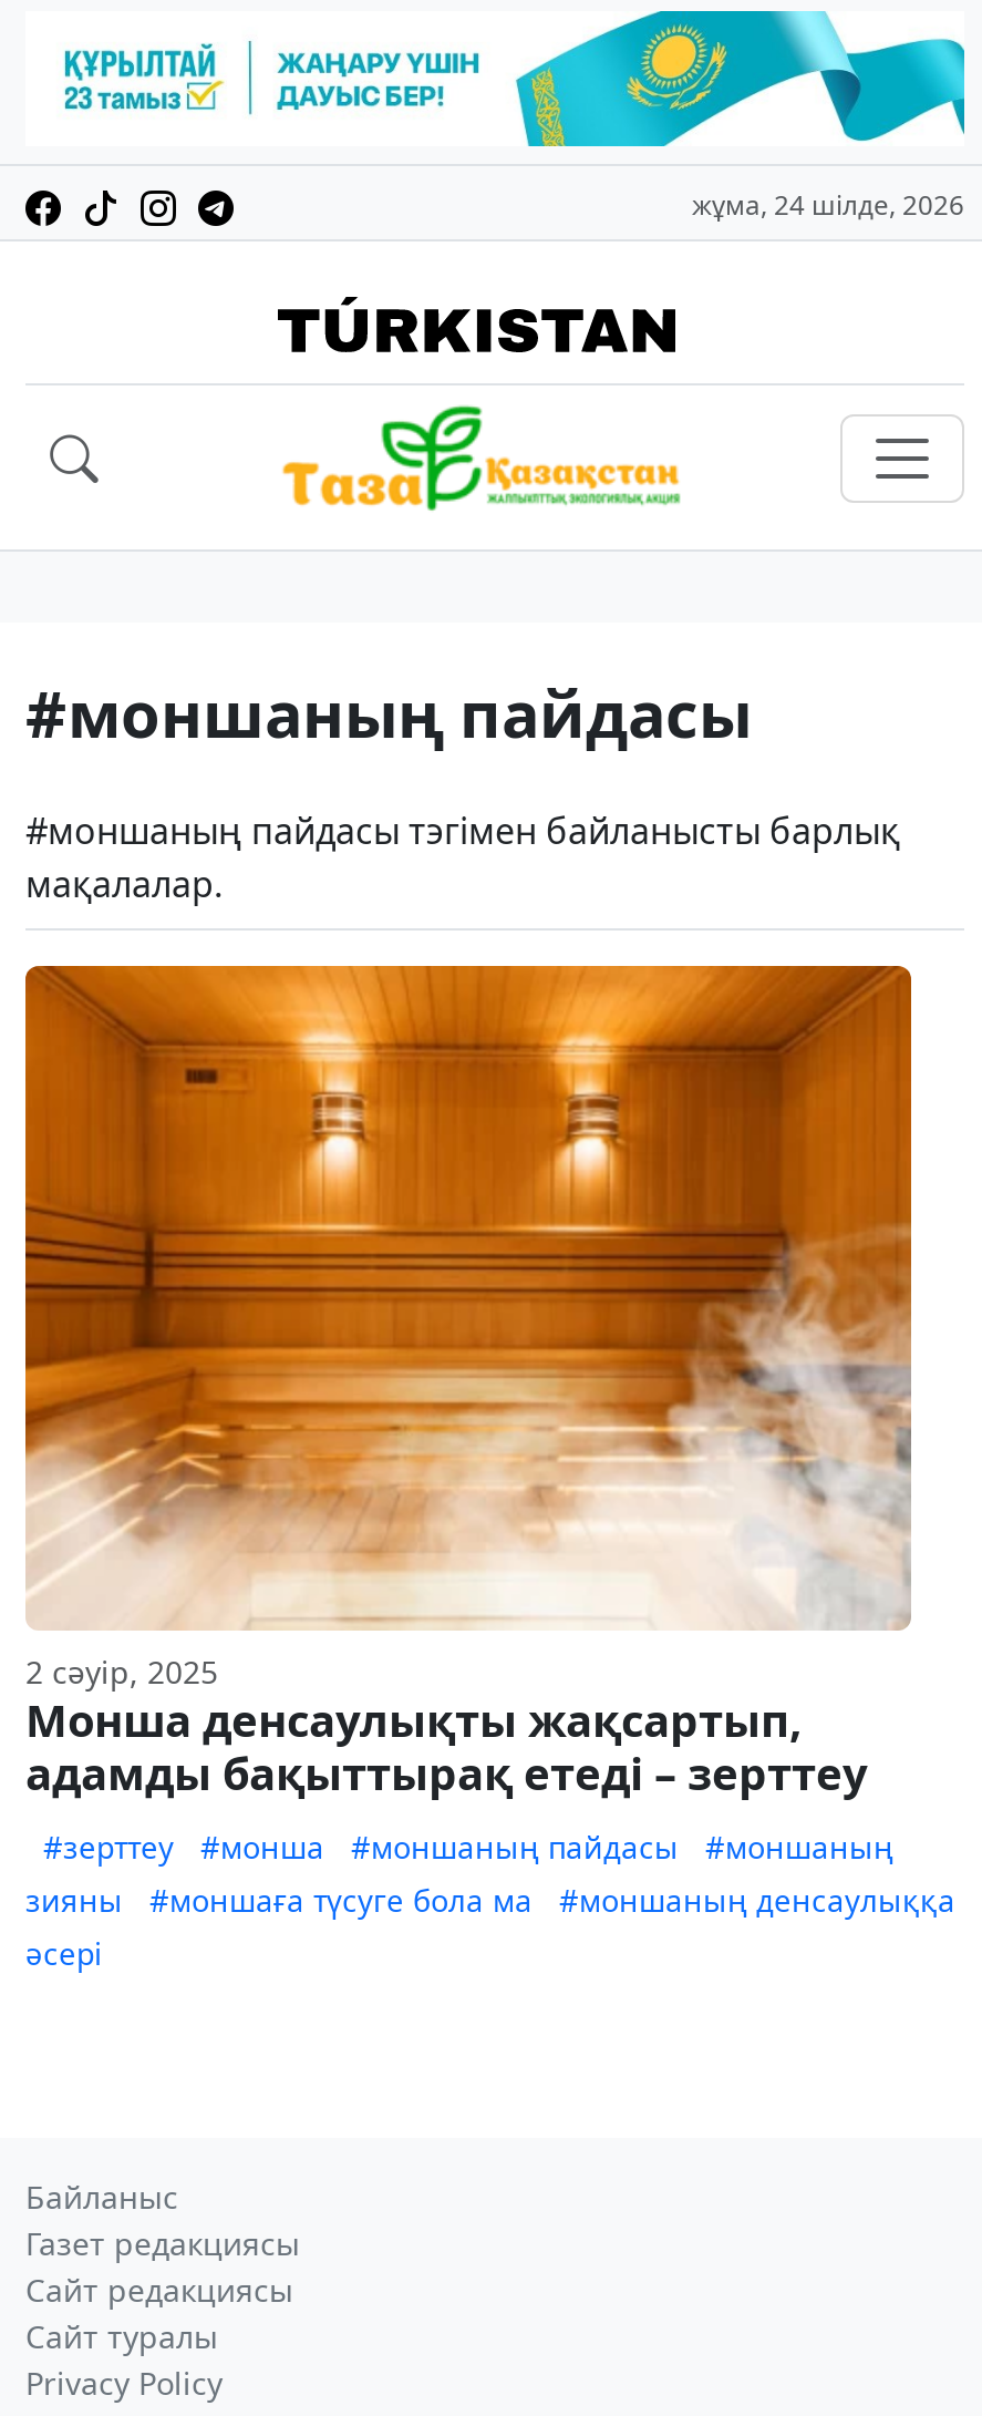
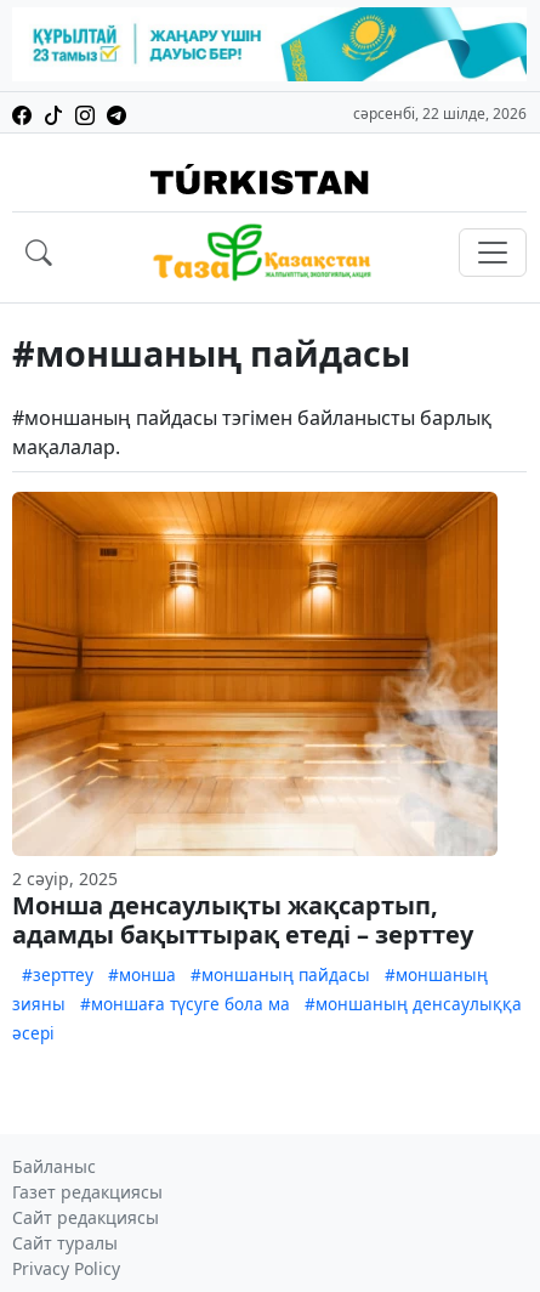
[692,187,964,224] жұма, 24 шілде, 2026 -> [353,103,527,124] сәрсенбі, 22 шілде, 2026

